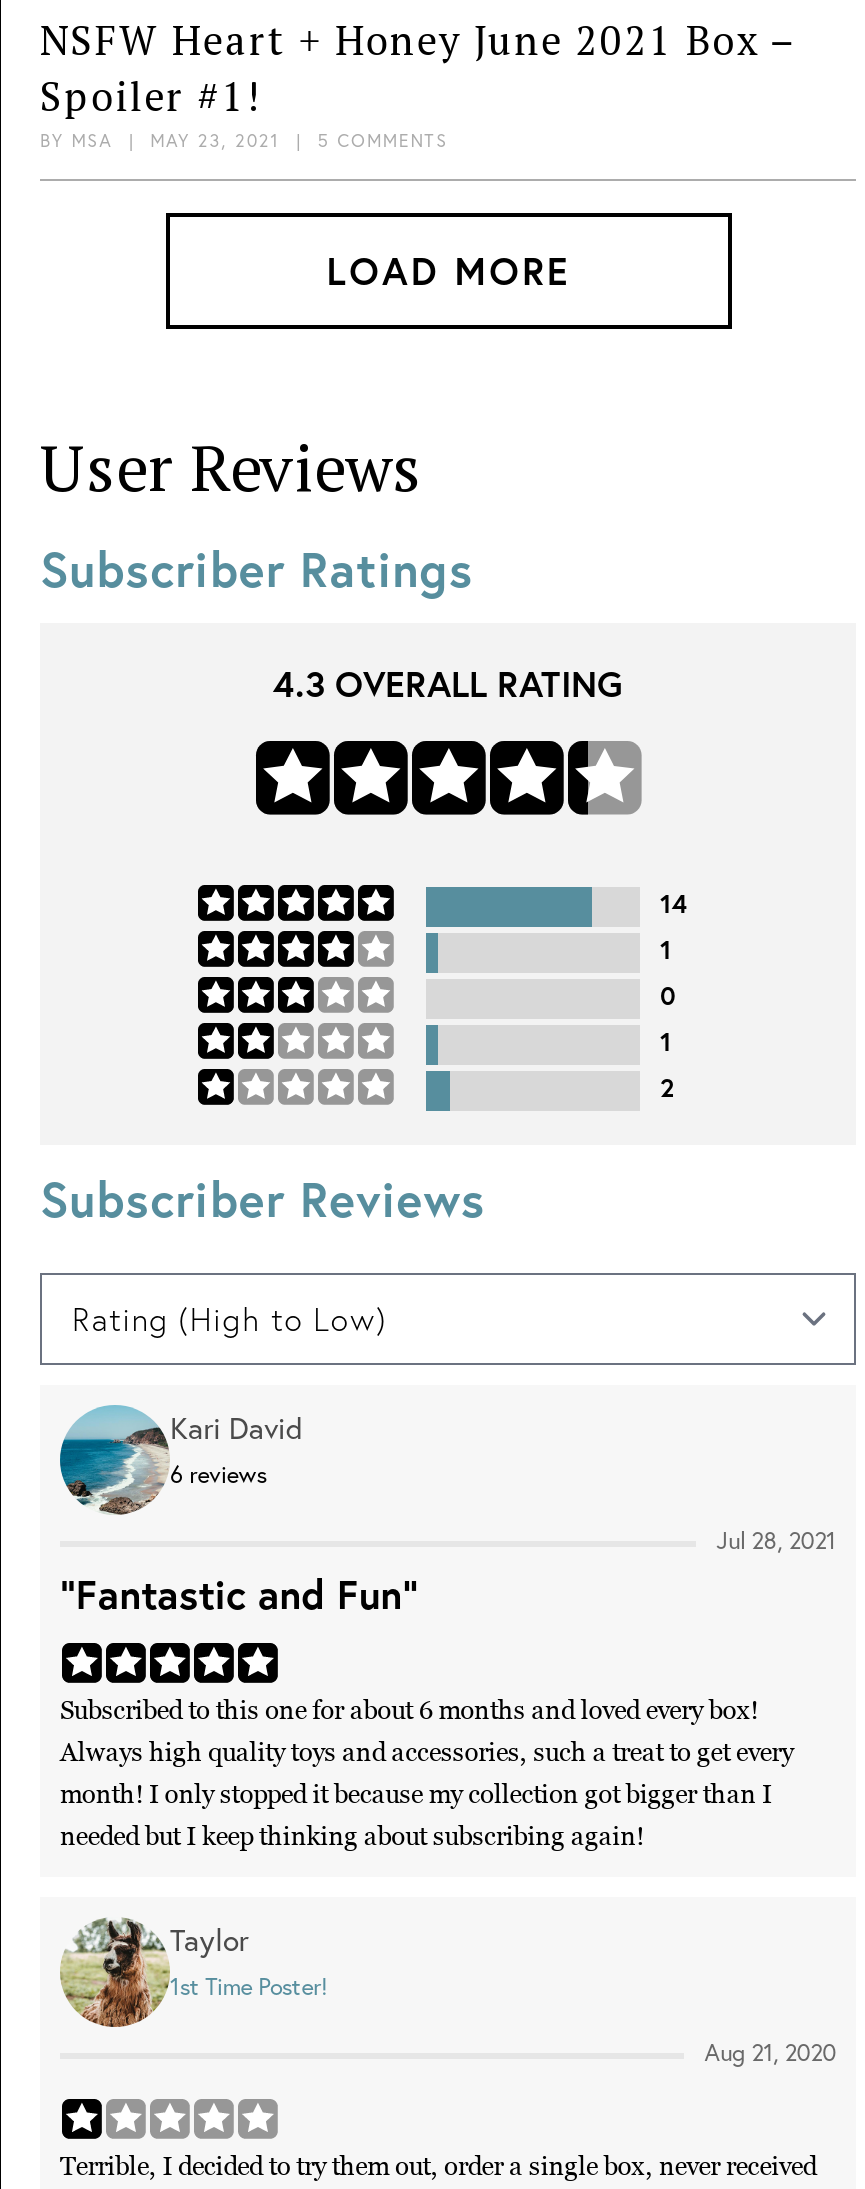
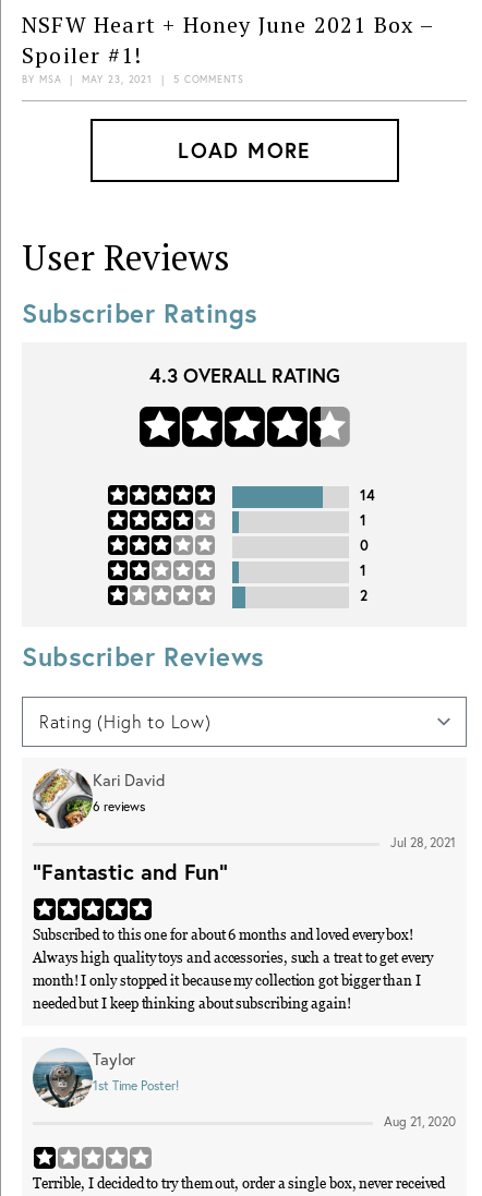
[60,1405,168,1513] [image] -> [33,770,93,827] [image]
[60,1917,168,2027] [image] -> [33,1050,93,1108] [image]

